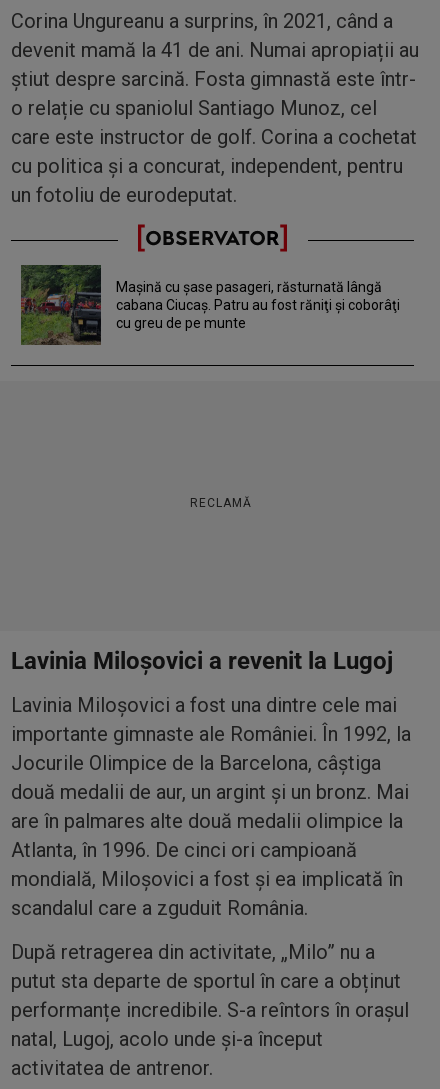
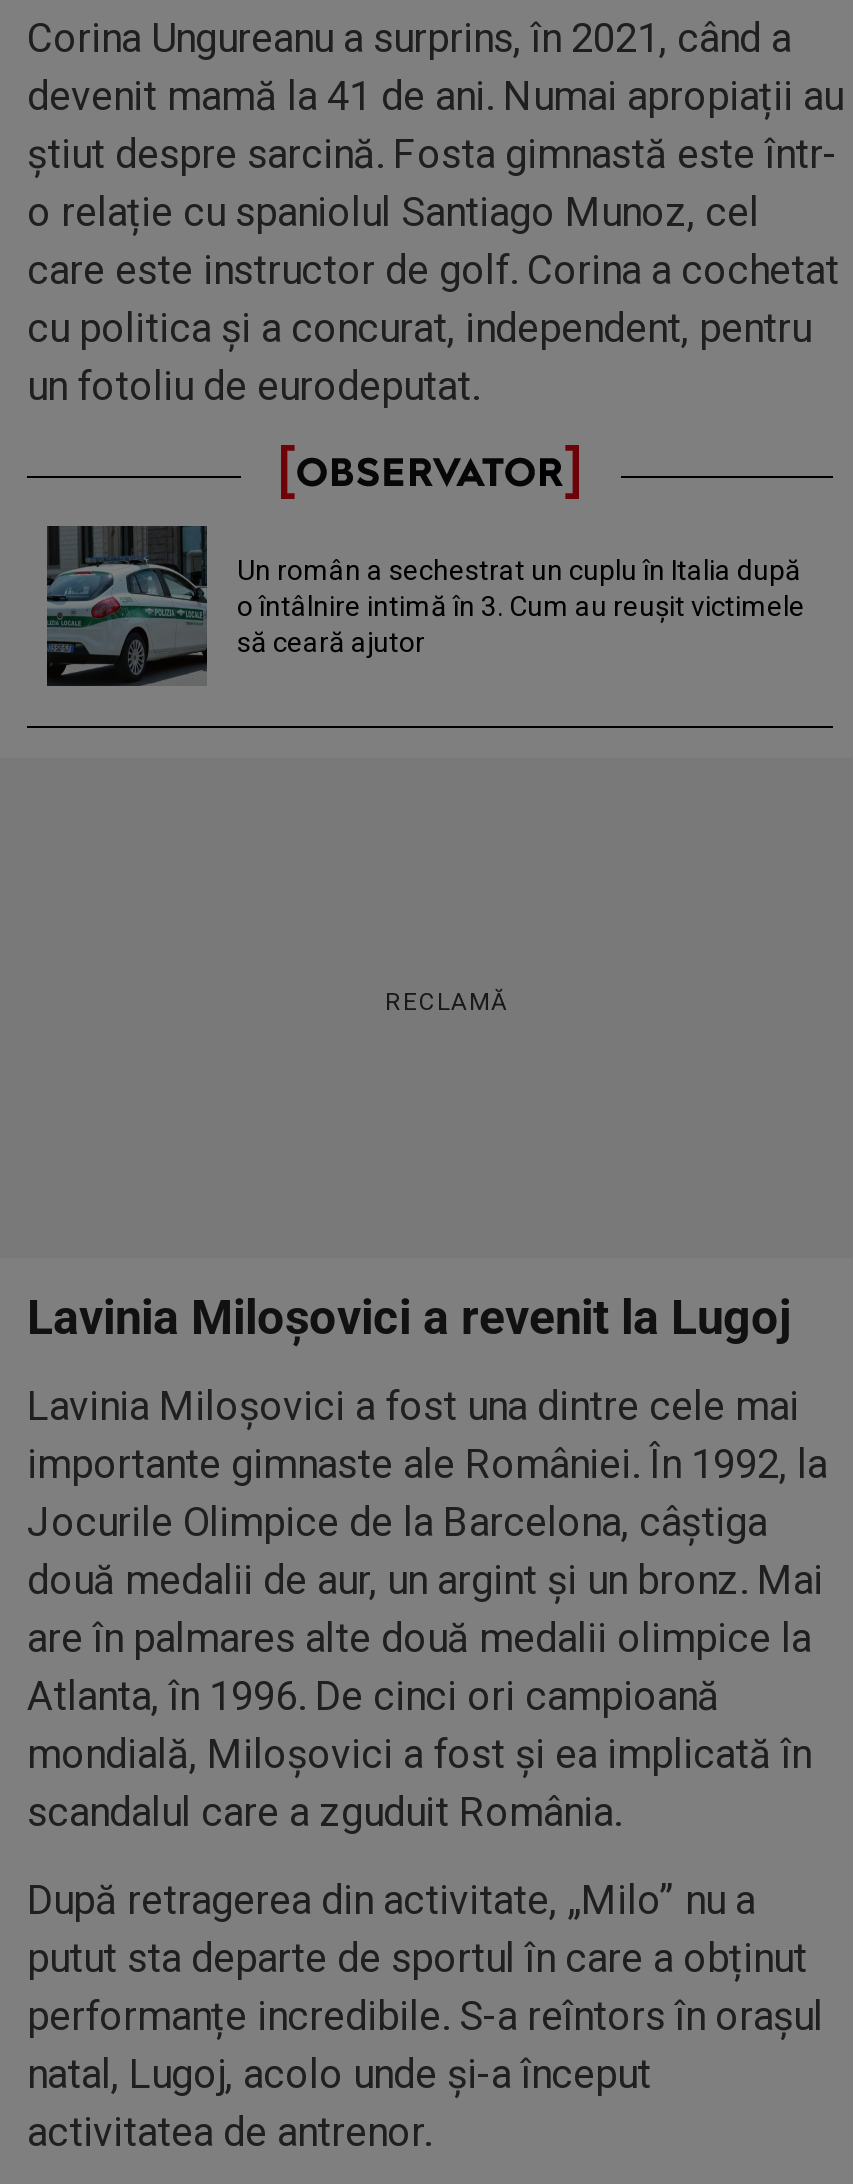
[20,264,400,346] [image] | Maşină cu şase pasageri, răsturnată lângă | cabana Ciucaş. Patru au fost răniţi şi coborâţi | cu greu de pe munte -> [45,524,805,688] [image] | Un român a sechestrat un cuplu în Italia după | o întâlnire intimă în 3. Cum au reuşit victimele | să ceară ajutor

